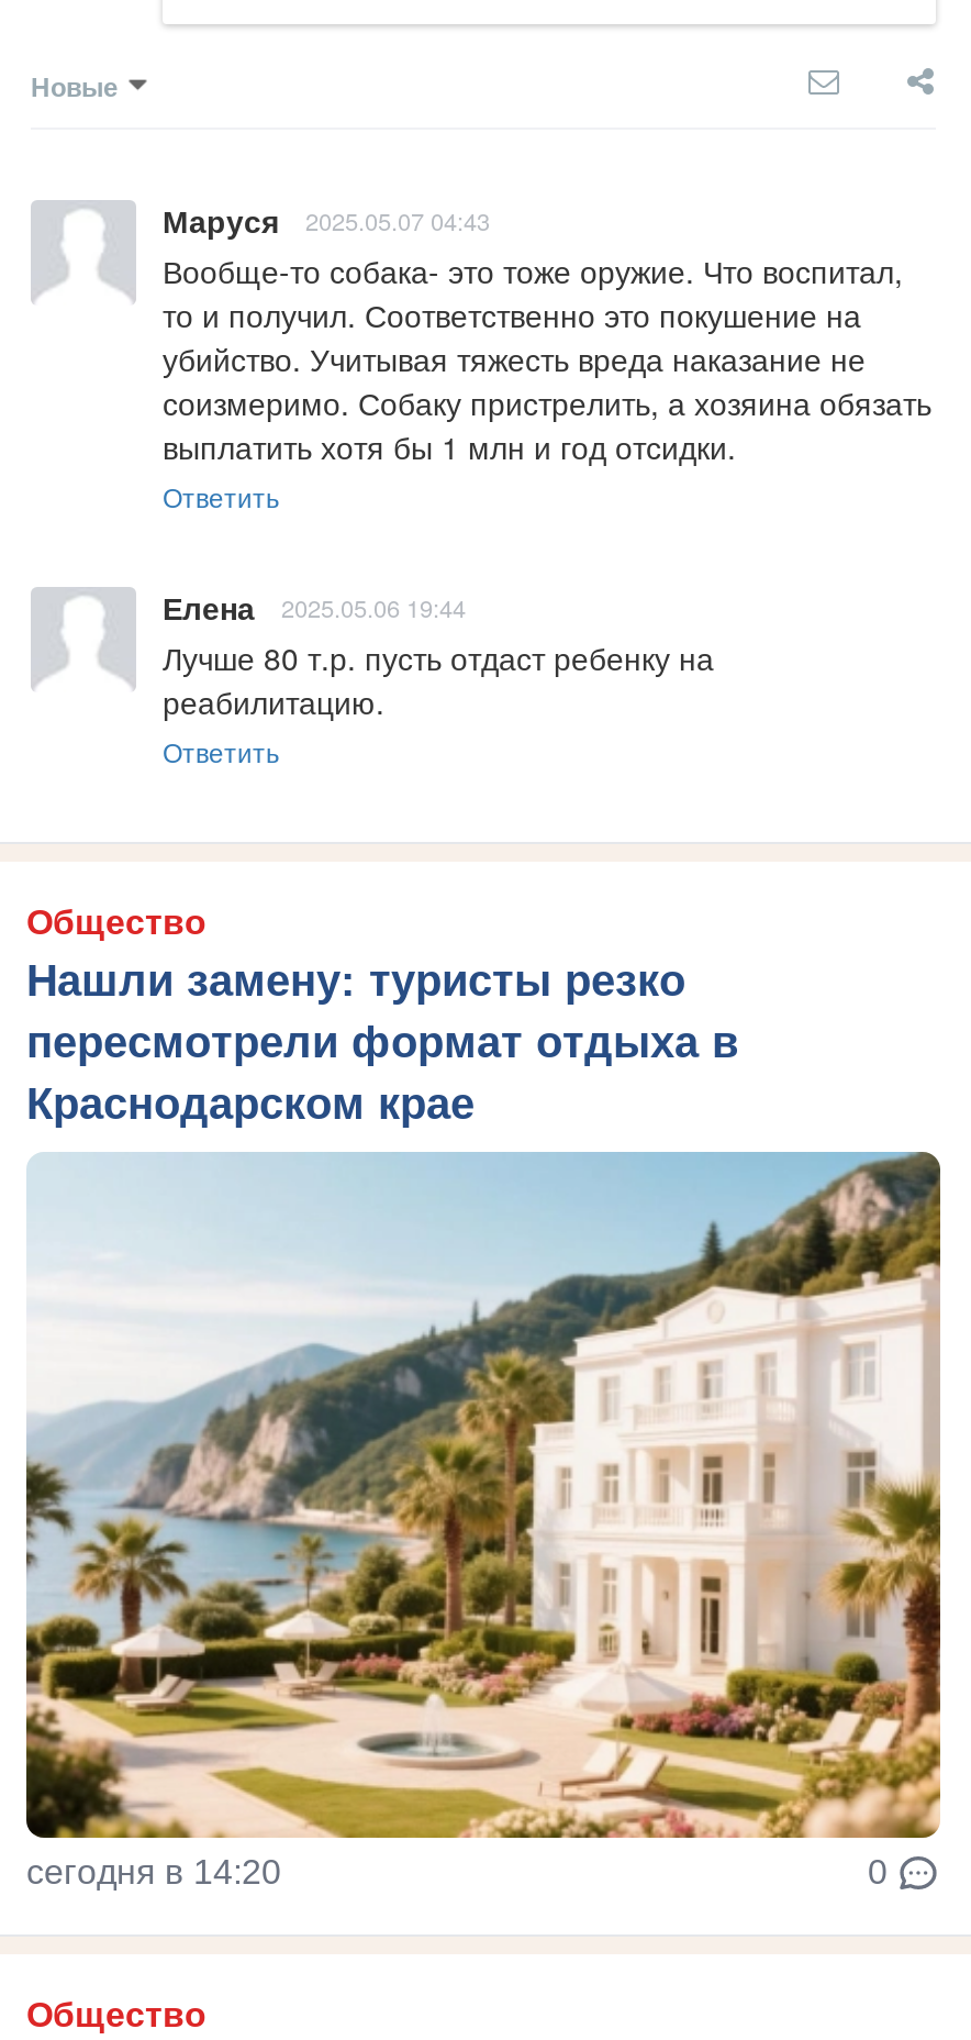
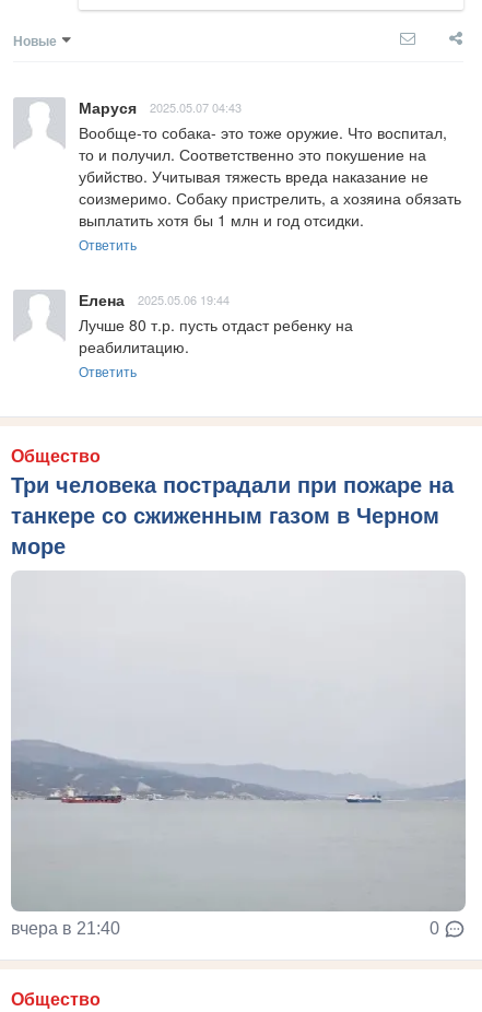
[26,955,738,1127] Нашли замену: туристы резко | пересмотрели формат отдыха в | Краснодарском крае -> [11,473,454,558] Три человека пострадали при пожаре на | танкере со сжиженным газом в Черном | море
[24,1150,942,1889] [image] | сегодня в 14:20 -> [10,570,467,937] [image] | вчера в 21:40

